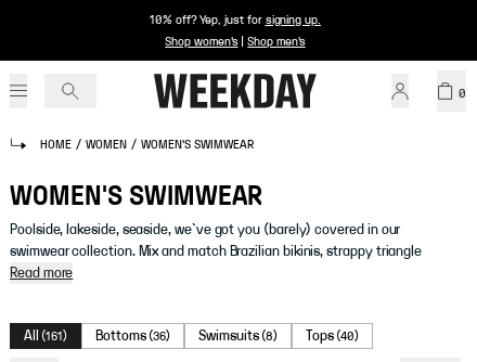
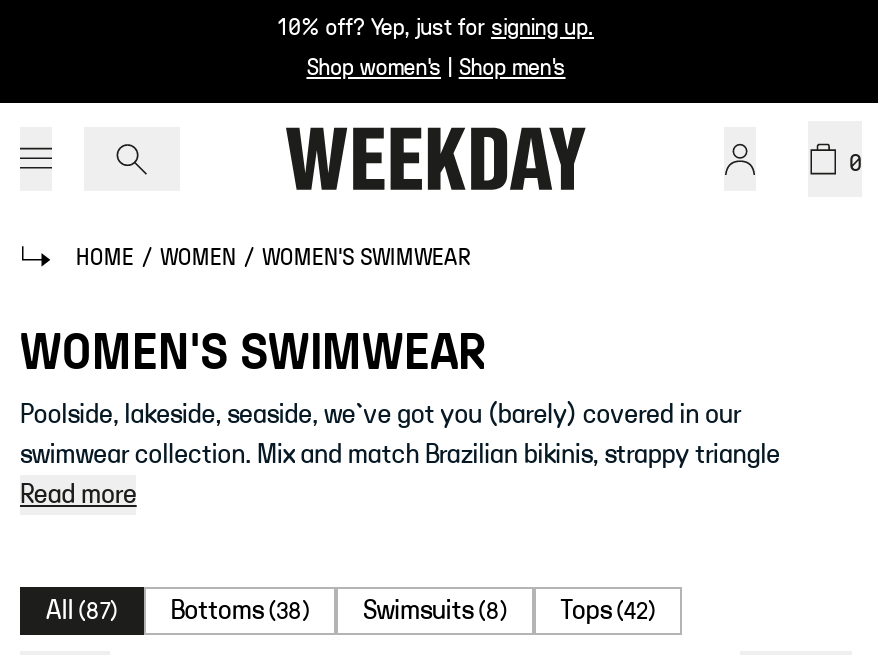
[24,328,68,344] All (161) -> [46,597,119,625] All (87)
[96,328,171,344] Bottoms (36) -> [171,597,311,625] Bottoms (38)
[306,328,359,344] Tops (40) -> [560,597,657,625] Tops (42)

